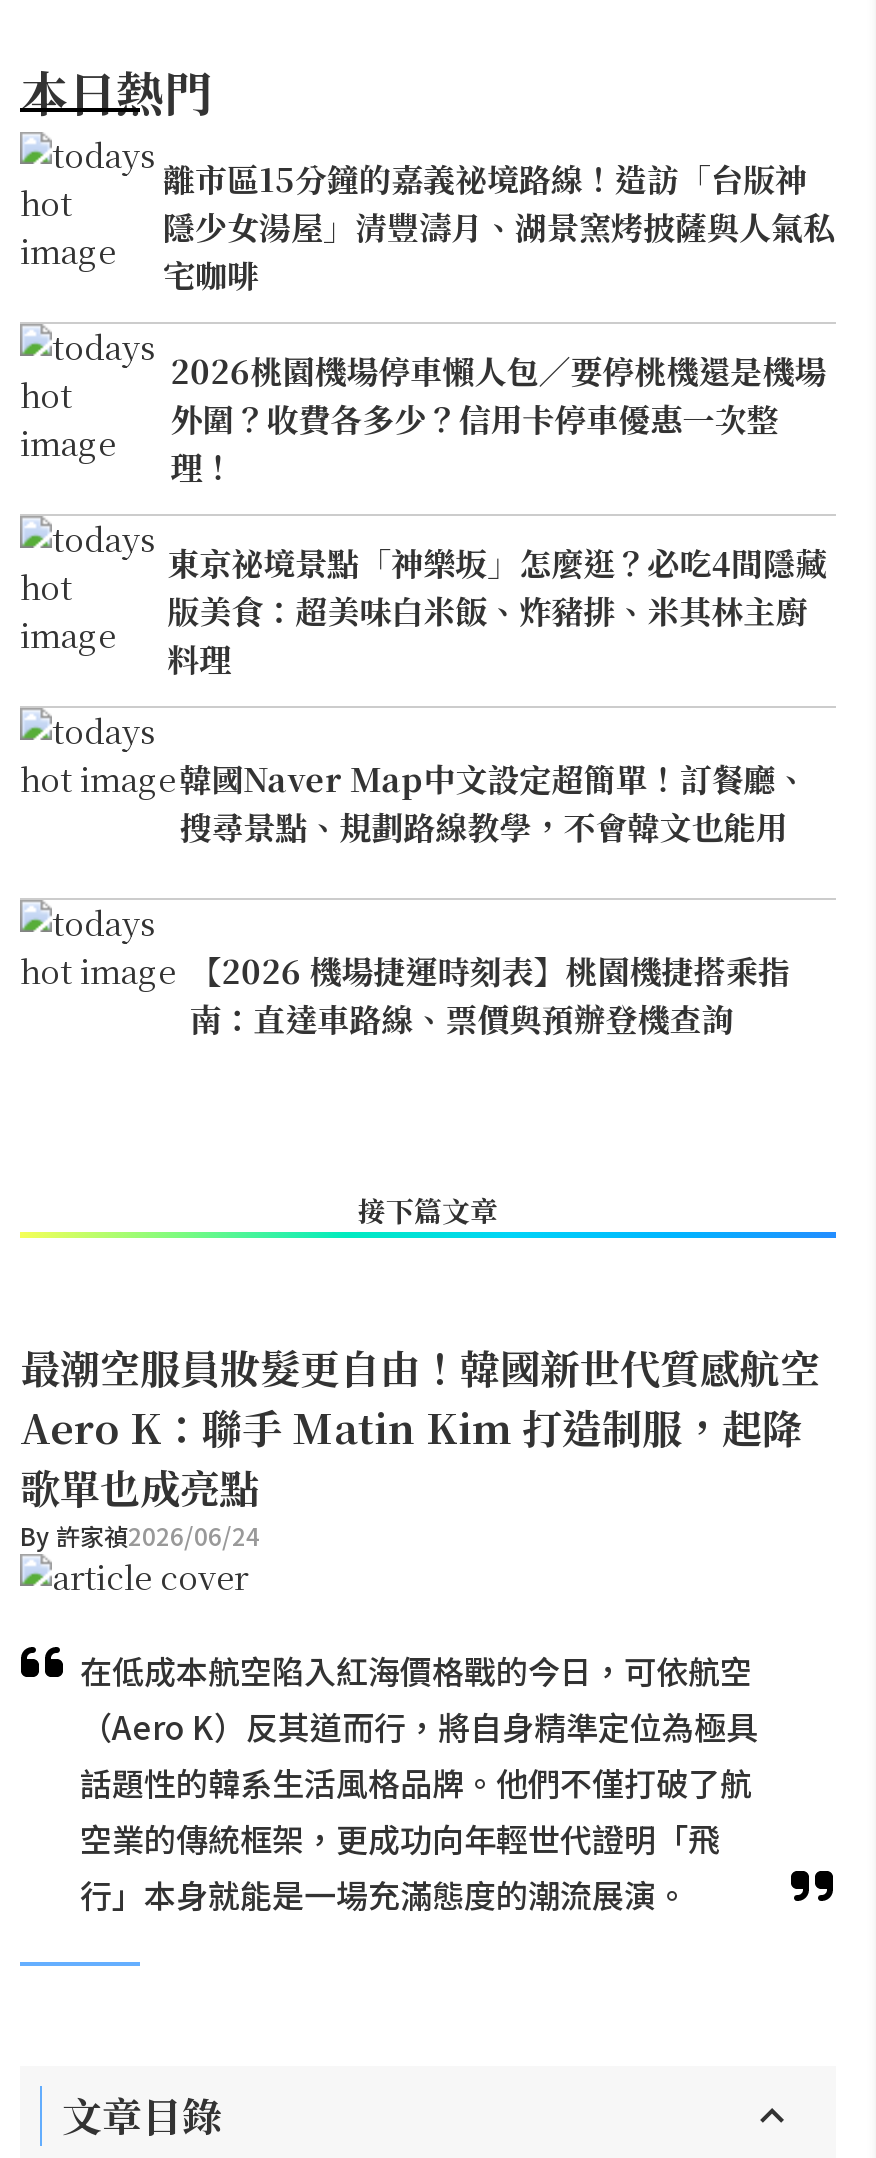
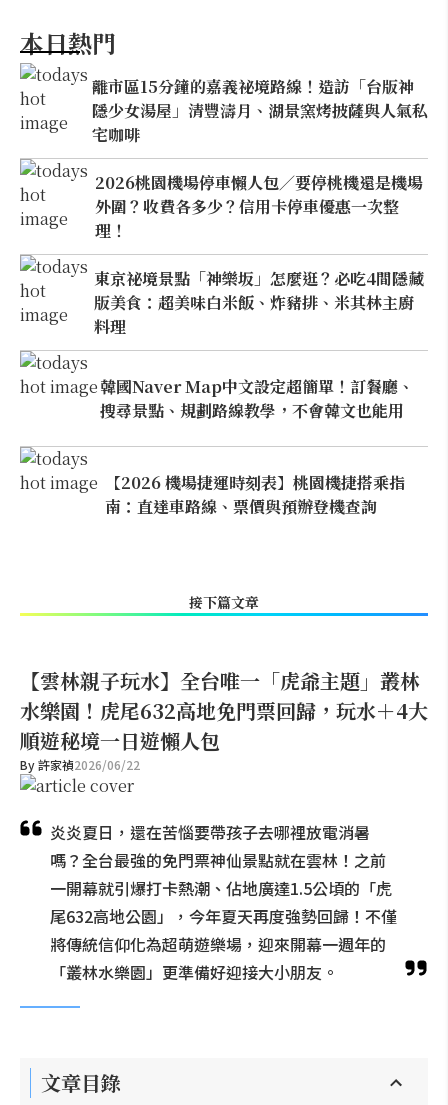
[20,1338,820,1552] 最潮空服員妝髮更自由！韓國新世代質感航空 | Aero K：聯手 Matin Kim 打造制服，起降 | 歌單也成亮點 | By 許家禎2026/06/24 -> [20,666,428,773] 【雲林親子玩水】全台唯一「虎爺主題」叢林 | 水樂園！虎尾632高地免門票回歸，玩水＋4大 | 順遊秘境一日遊懶人包 | By 許家禎2026/06/22
[80,1646,758,1918] 在低成本航空陷入紅海價格戰的今日，可依航空 | （Aero K）反其道而行，將自身精準定位為極具 | 話題性的韓系生活風格品牌。他們不僅打破了航 | 空業的傳統框架，更成功向年輕世代證明「飛 | 行」本身就能是一場充滿態度的潮流展演。 -> [50,820,397,984] 炎炎夏日，還在苦惱要帶孩子去哪裡放電消暑 | 嗎？全台最強的免門票神仙景點就在雲林！之前 | 一開幕就引爆打卡熱潮、佔地廣達1.5公頃的「虎 | 尾632高地公園」，今年夏天再度強勢回歸！不僅 | 將傳統信仰化為超萌遊樂場，迎來開幕一週年的 | 「叢林水樂園」更準備好迎接大小朋友。

